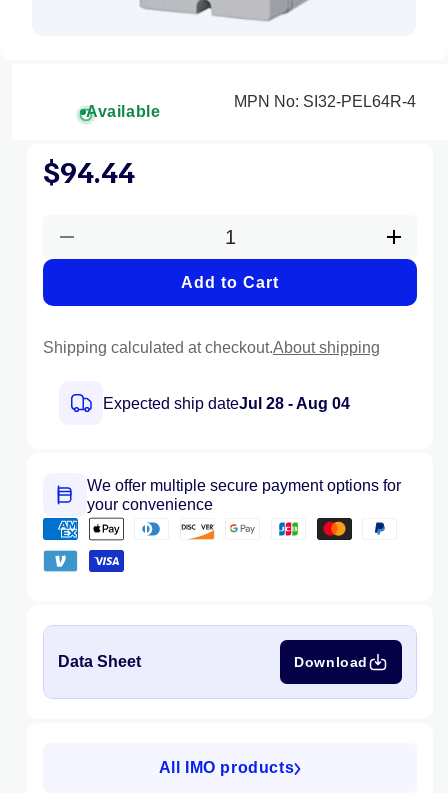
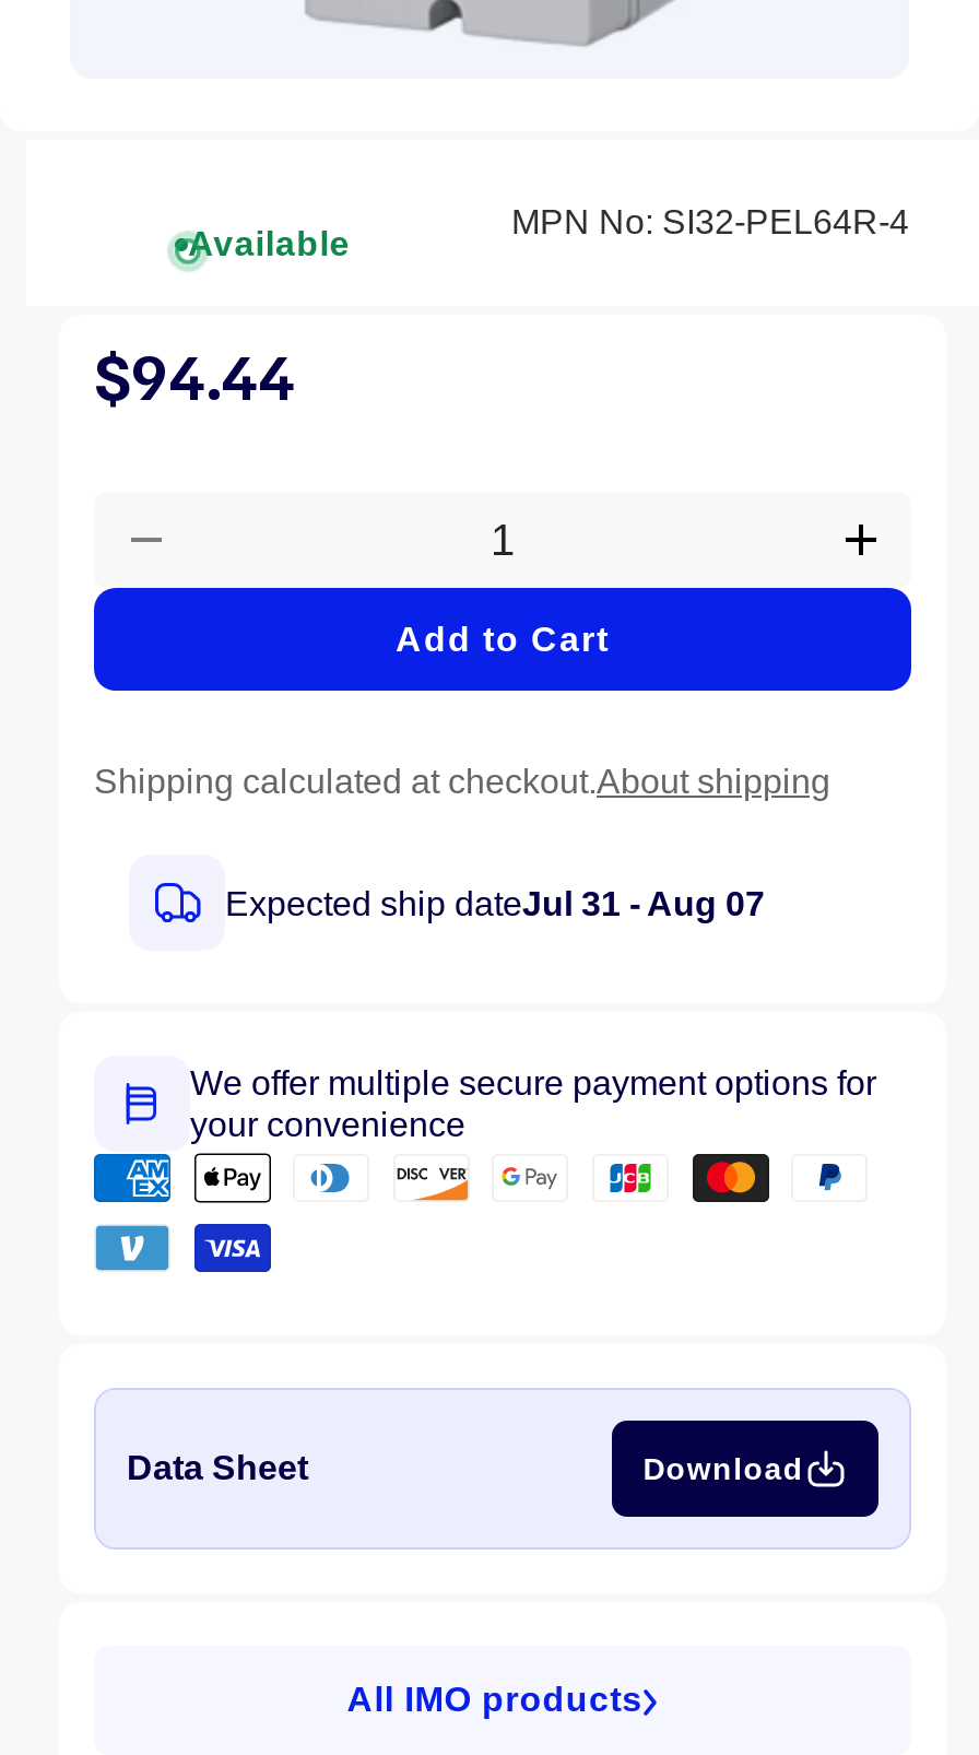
[103,394,350,411] Expected ship dateJul 28 - Aug 04 -> [225,884,765,921] Expected ship dateJul 31 - Aug 07

